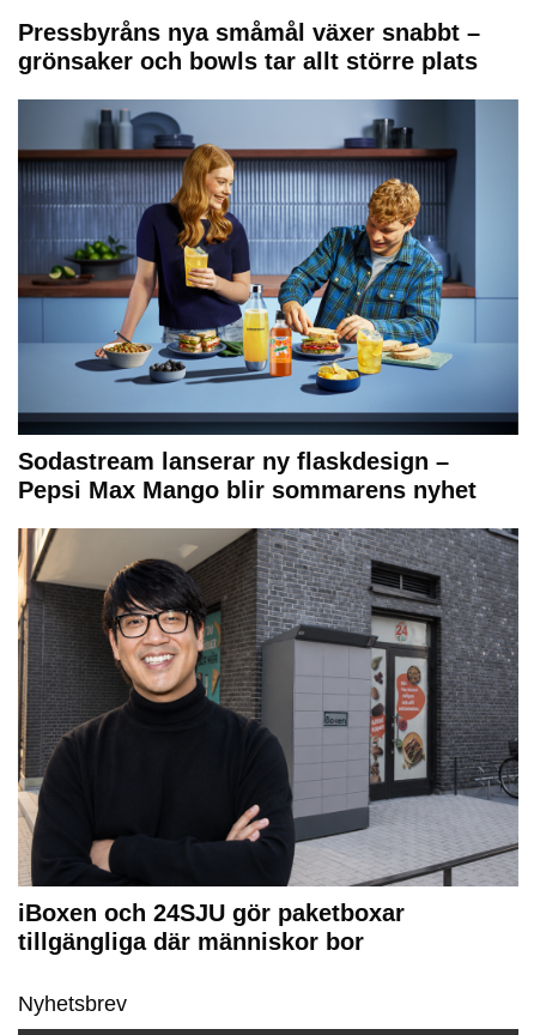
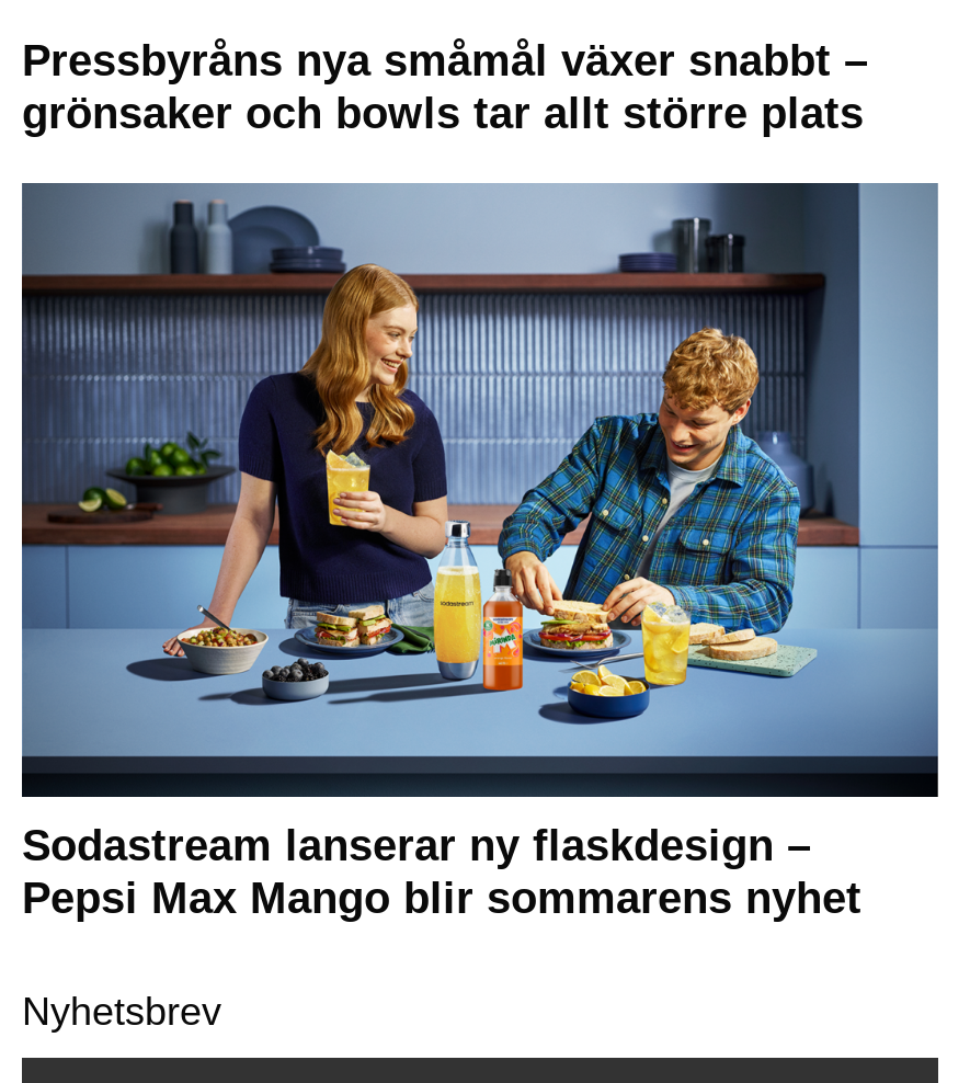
[17,527,520,955] [image] | iBoxen och 24SJU gör paketboxar | tillgängliga där människor bor -> none

